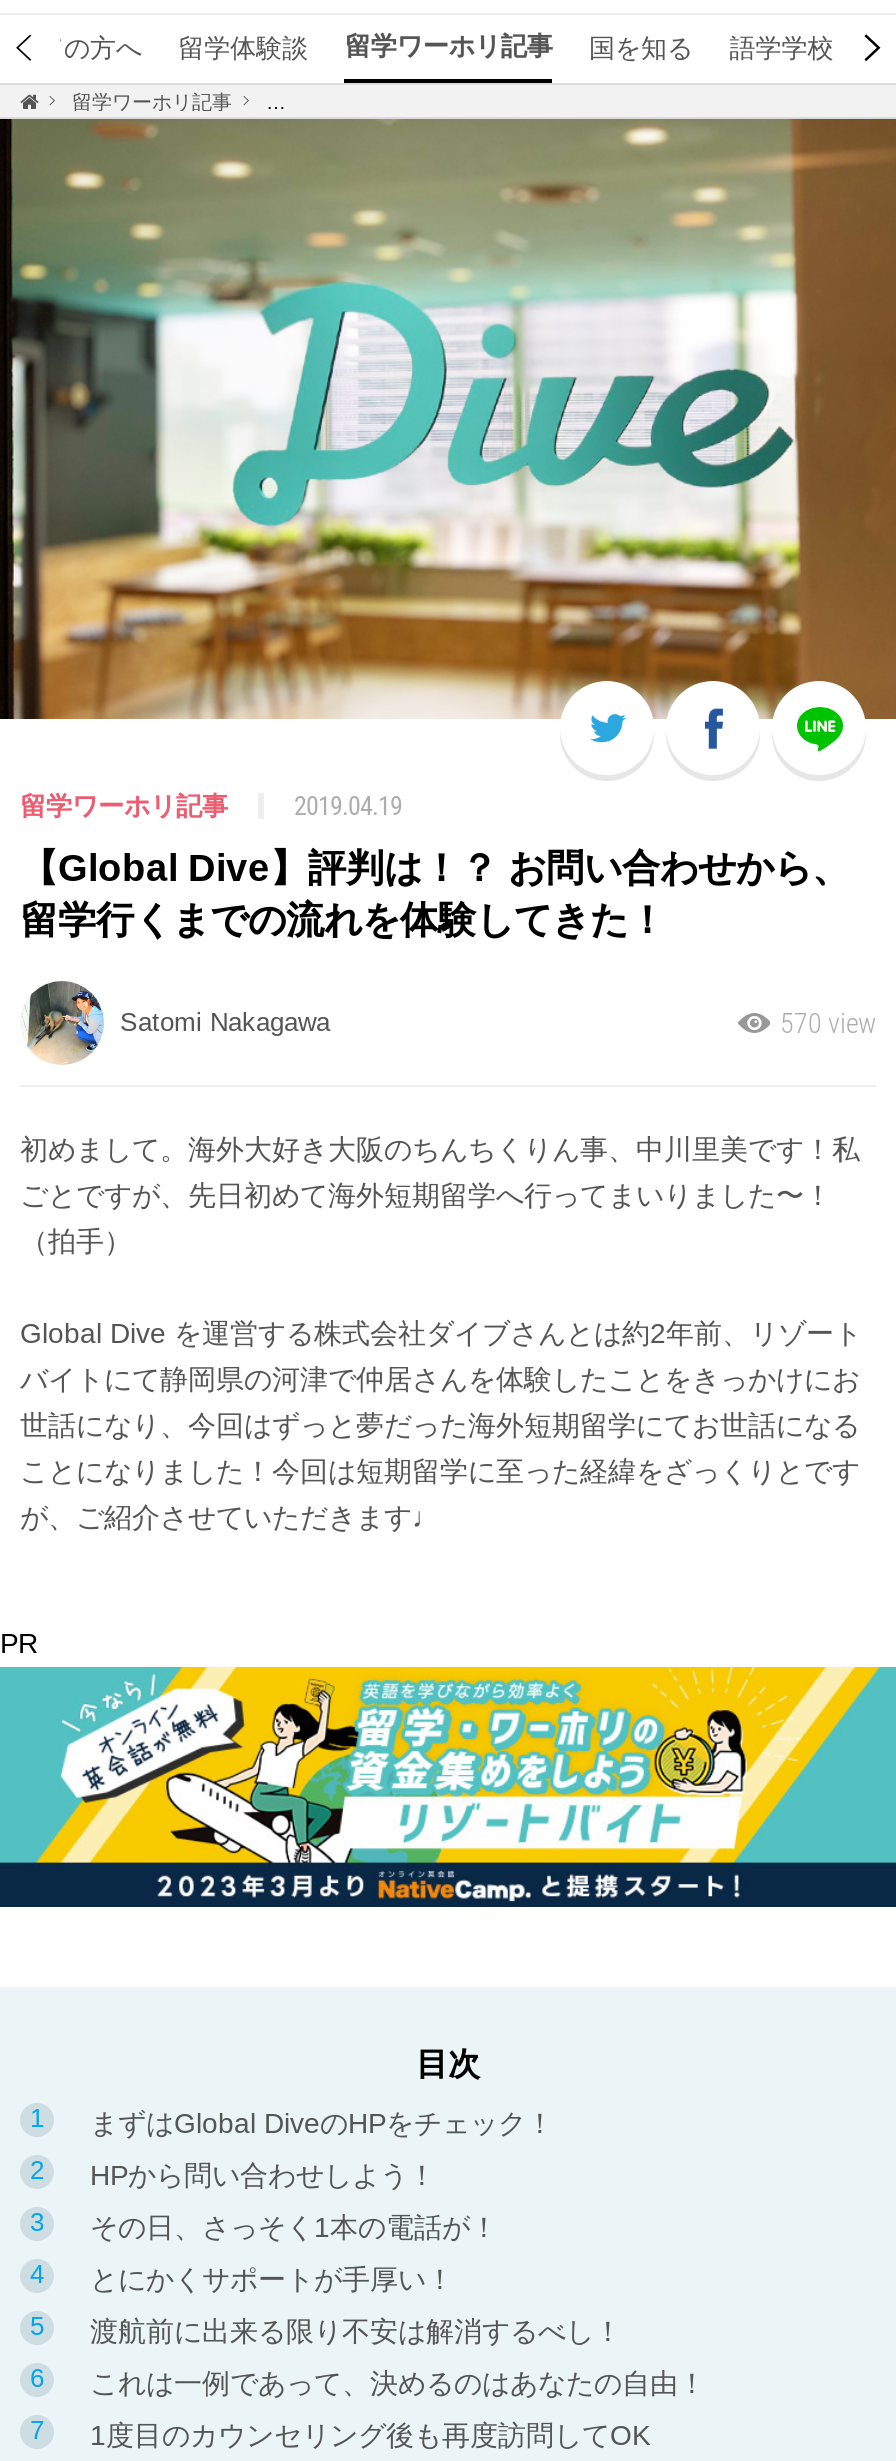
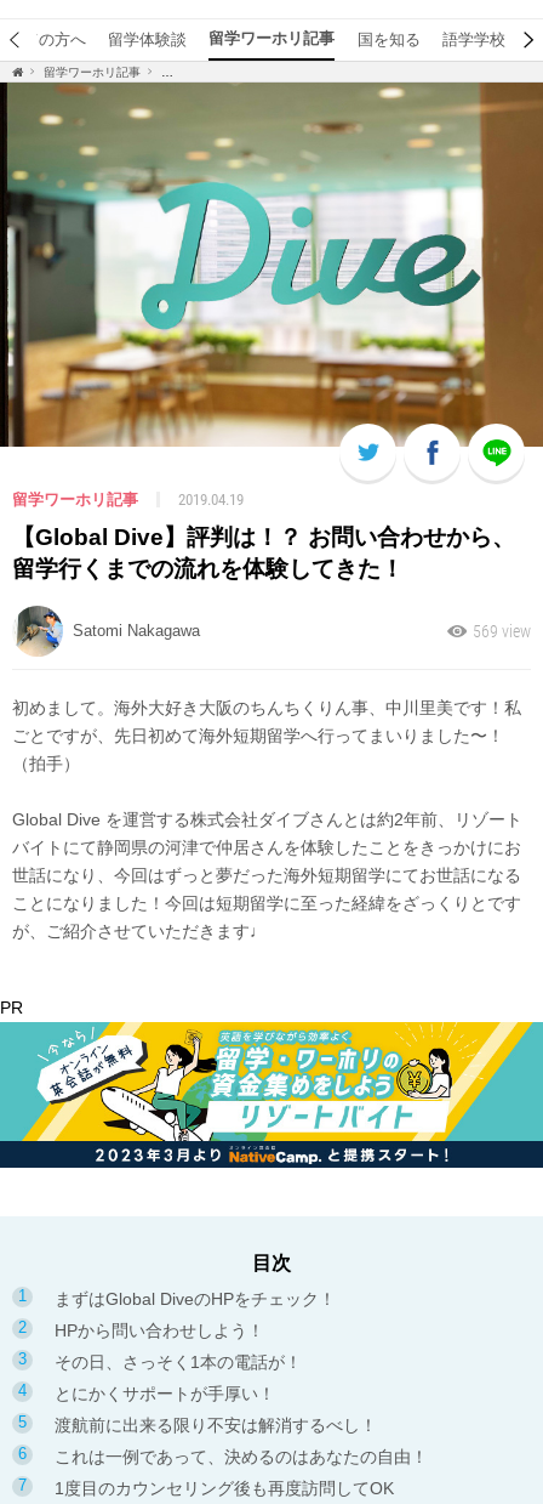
[780,1007,822,1039] 570 -> [473,622,498,641] 569

